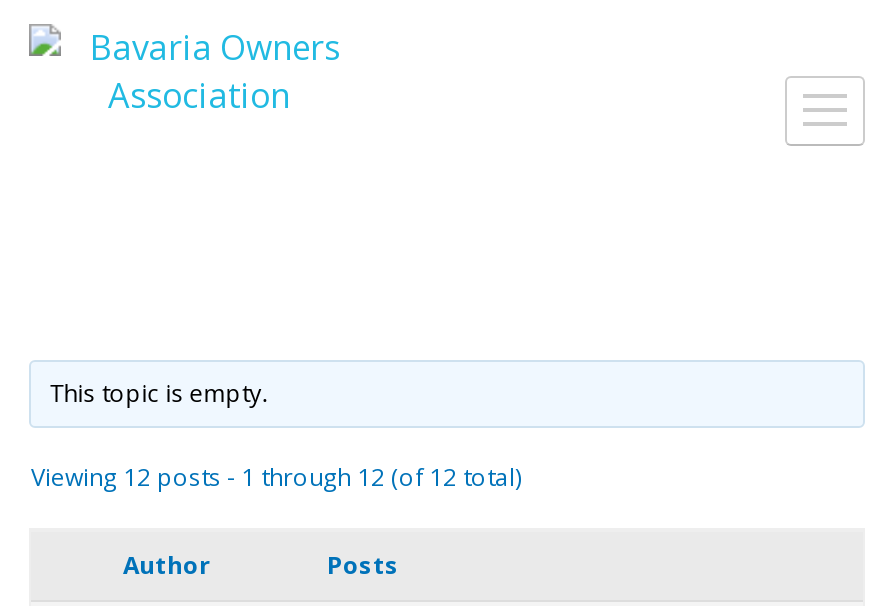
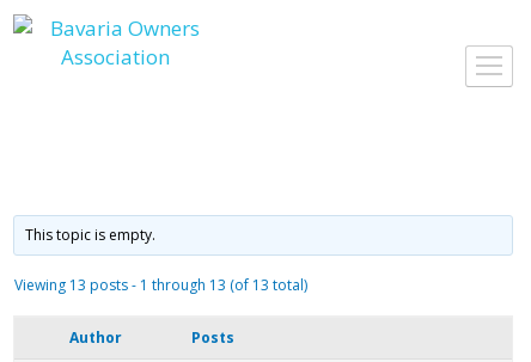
[31,459,521,493] Viewing 12 posts - 1 through 12 (of 12 total) -> [14,274,307,294] Viewing 13 posts - 1 through 13 (of 13 total)

